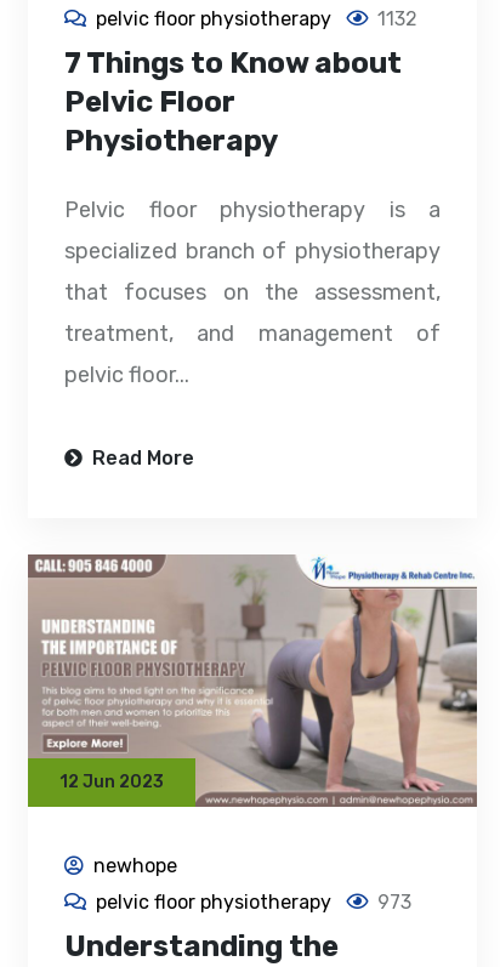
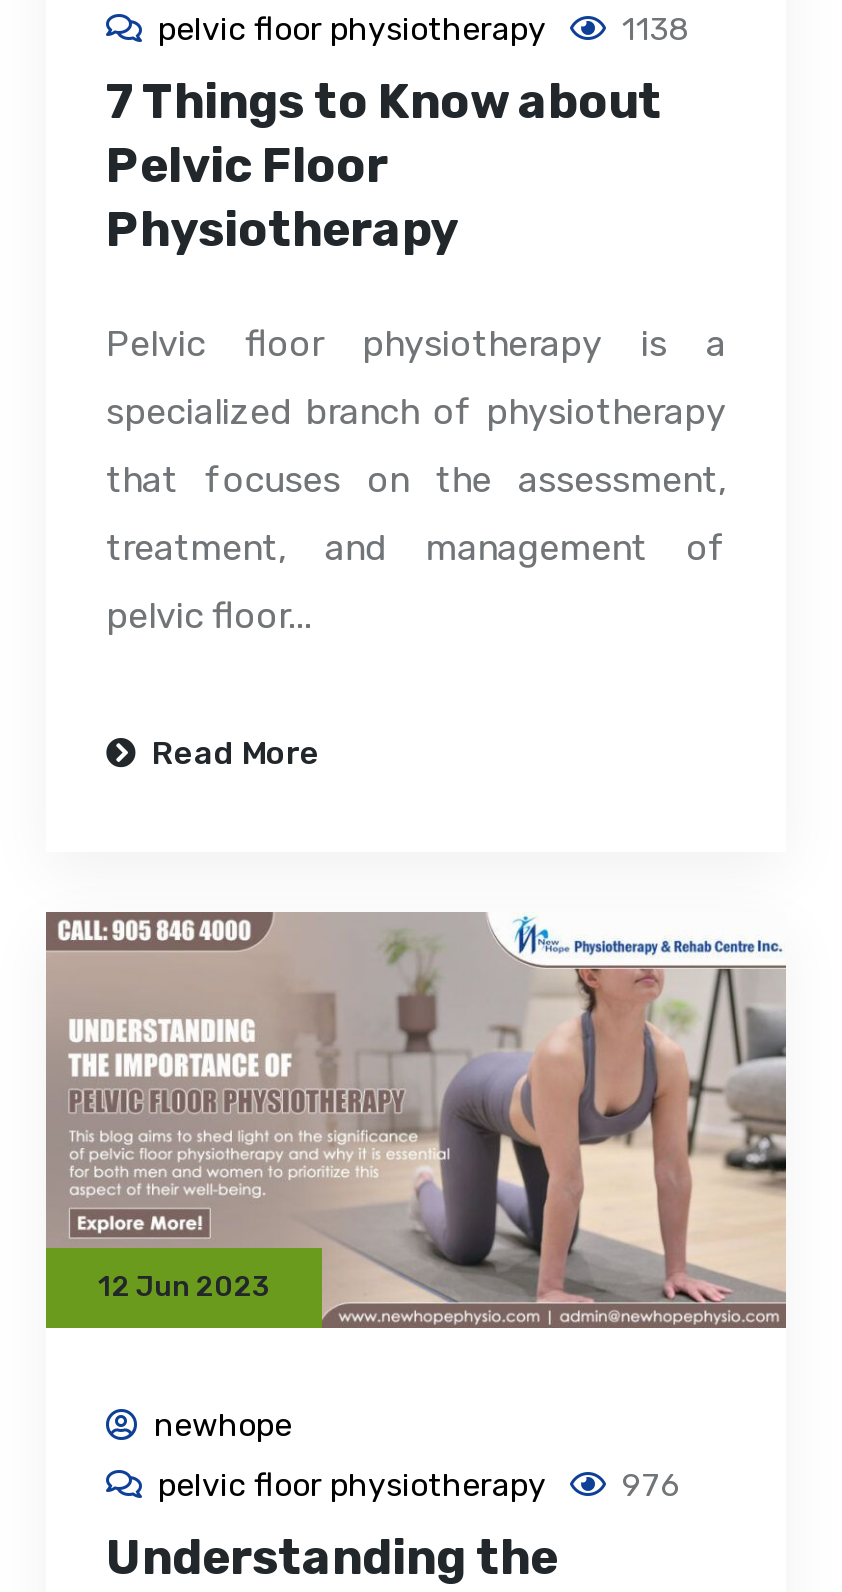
[96,8,417,31] pelvic floor physiotherapy 1132 -> [158,10,688,48] pelvic floor physiotherapy 1138
[96,891,411,914] pelvic floor physiotherapy 973 -> [158,1467,680,1505] pelvic floor physiotherapy 976

